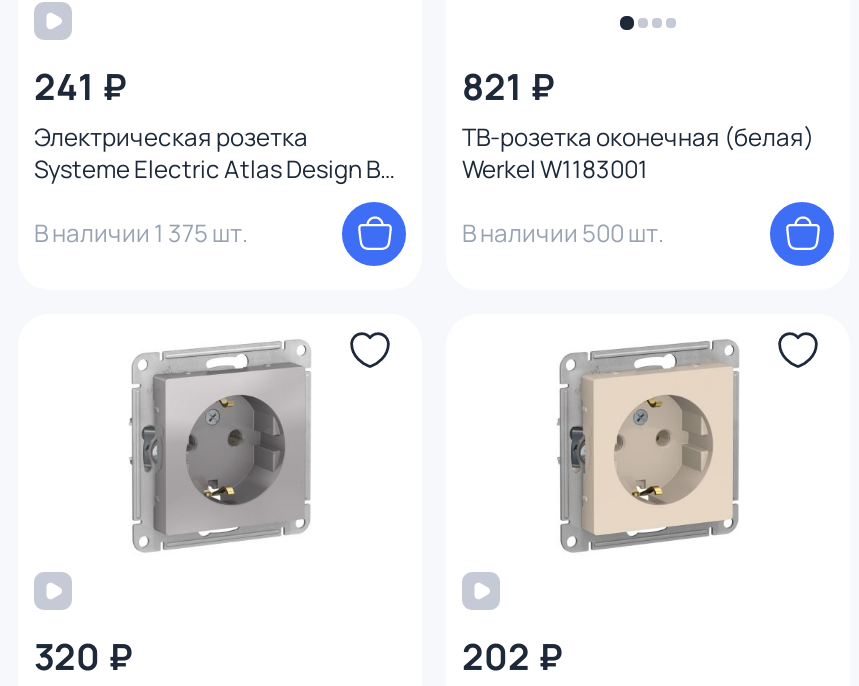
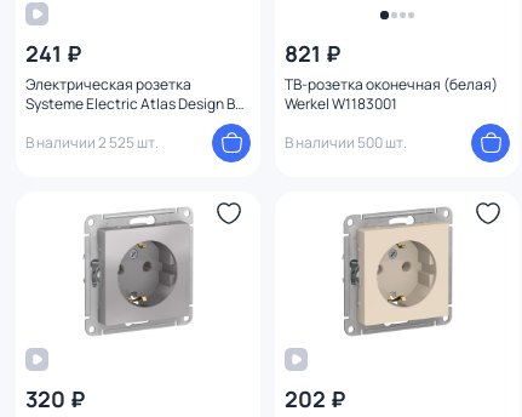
[34,216,248,250] В наличии 1 375 шт. -> [25,132,159,153] В наличии 2 525 шт.

